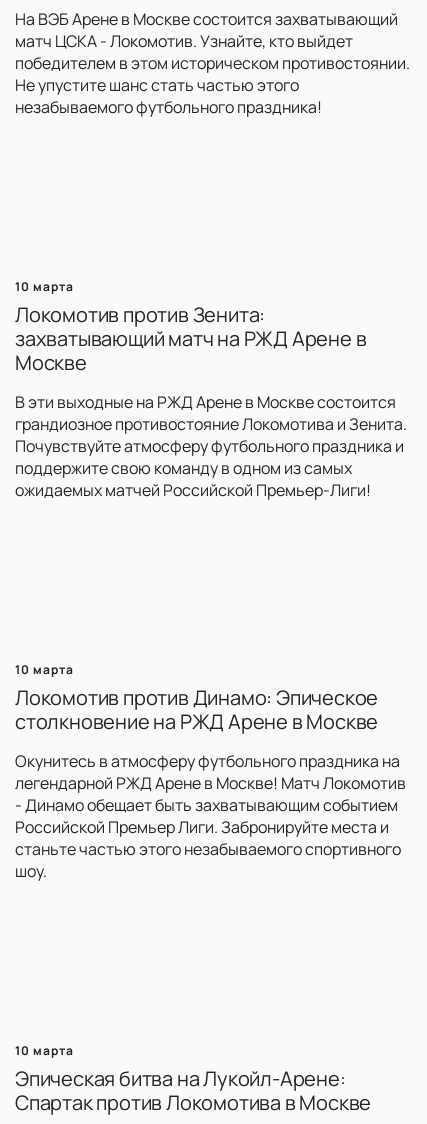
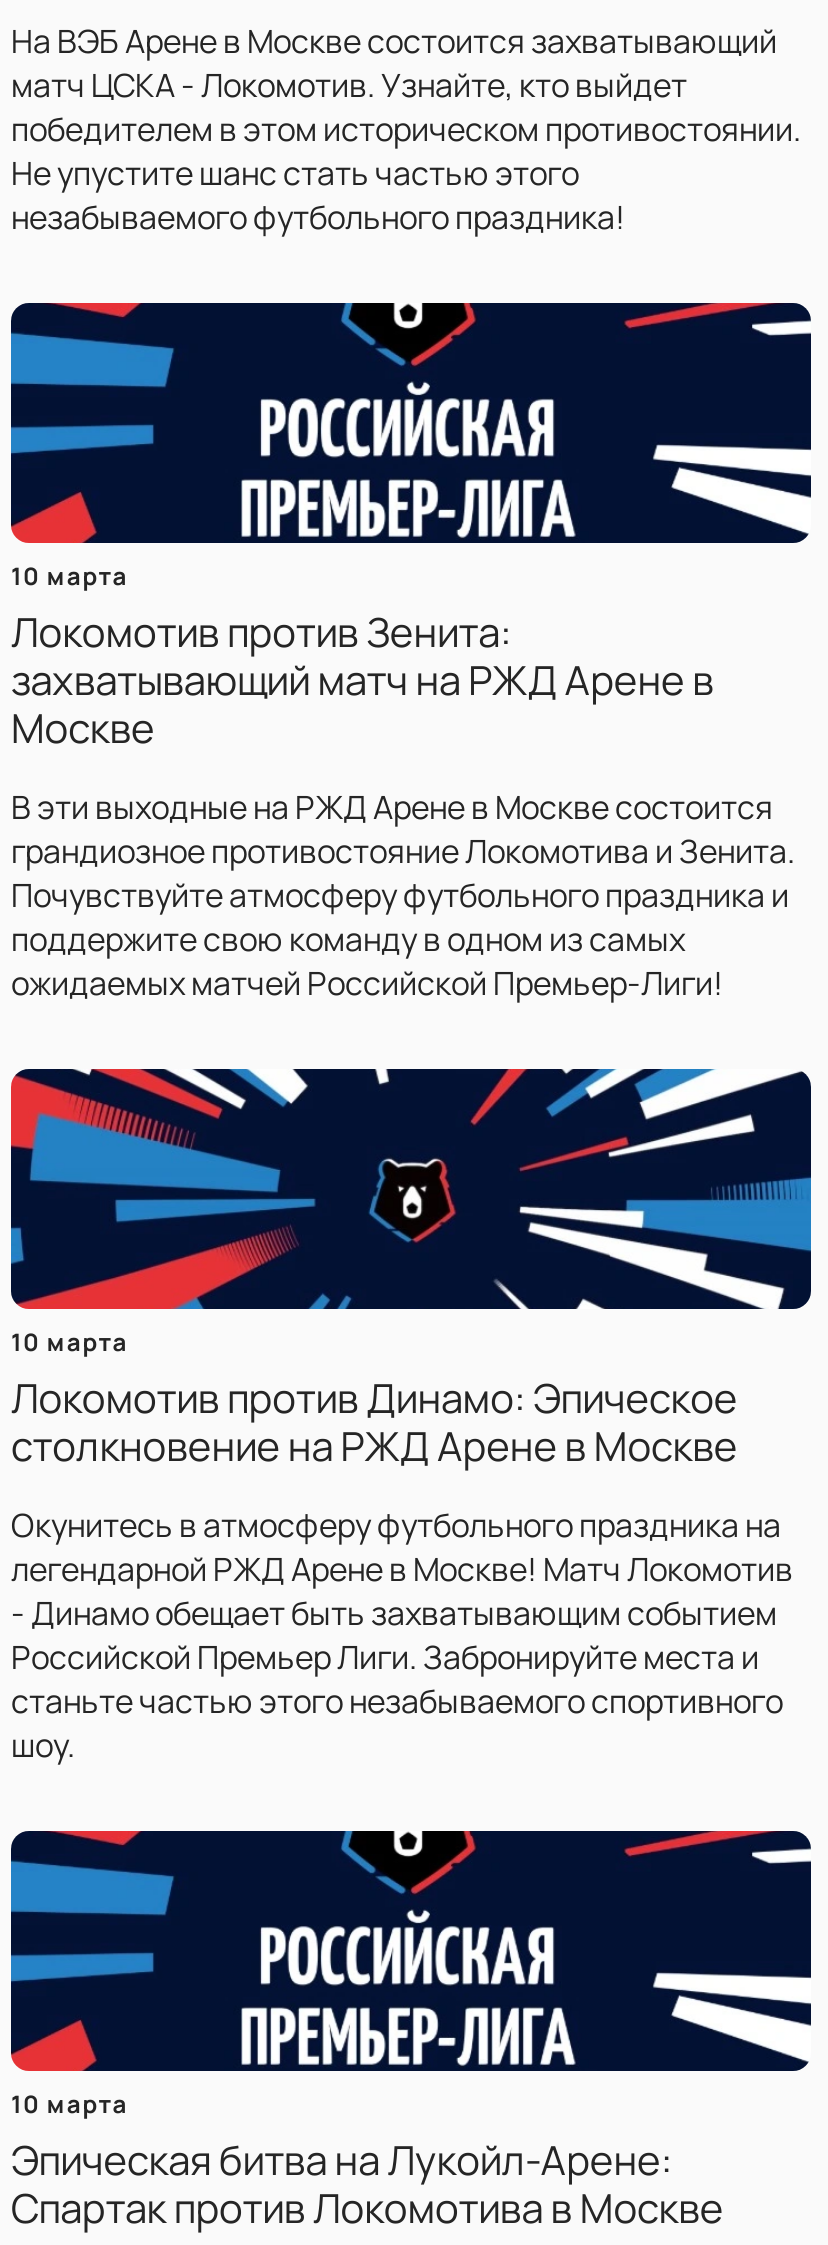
none -> [9,301,813,545] [image]
none -> [9,1067,813,1311] [image]
none -> [9,1829,813,2073] [image]

